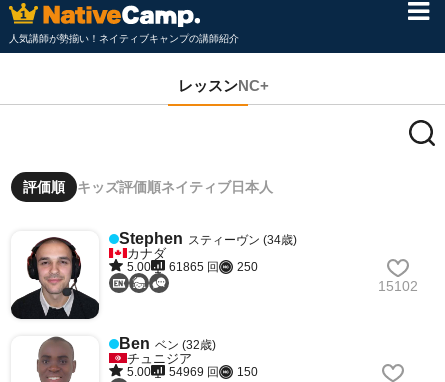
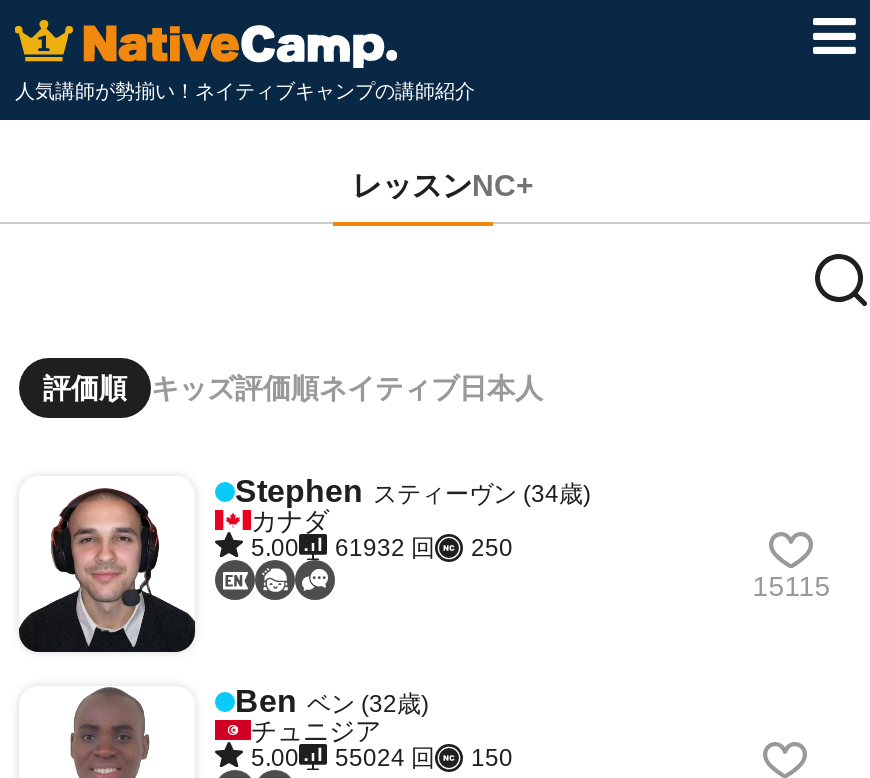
[127,260,258,274] 5.00 61865 回 250 -> [251,534,513,562] 5.00 61932 回 250
[378,278,418,294] 15102 -> [753,571,831,603] 15115
[127,365,258,379] 5.00 54969 回 150 -> [251,744,513,772] 5.00 55024 回 150

